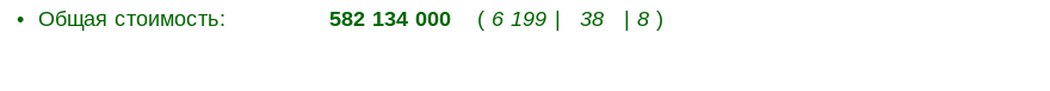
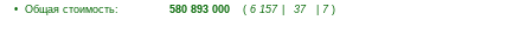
[329,7,451,31] 582 134 000 -> [169,4,230,15] 580 893 000
[477,7,546,31] (6 199 -> [243,4,277,15] (6 157
[580,7,604,31] 38 -> [294,4,306,15] 37
[637,7,663,31] 8 ) -> [322,4,335,15] 7 )

